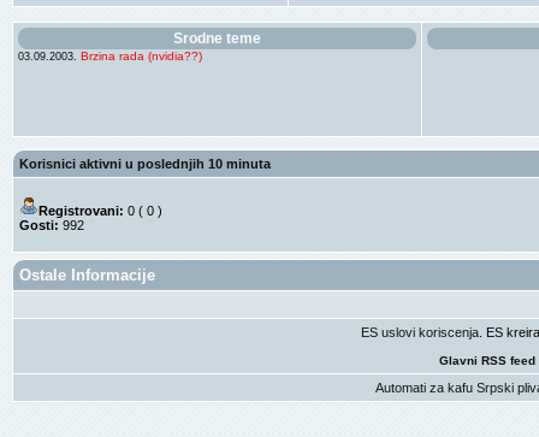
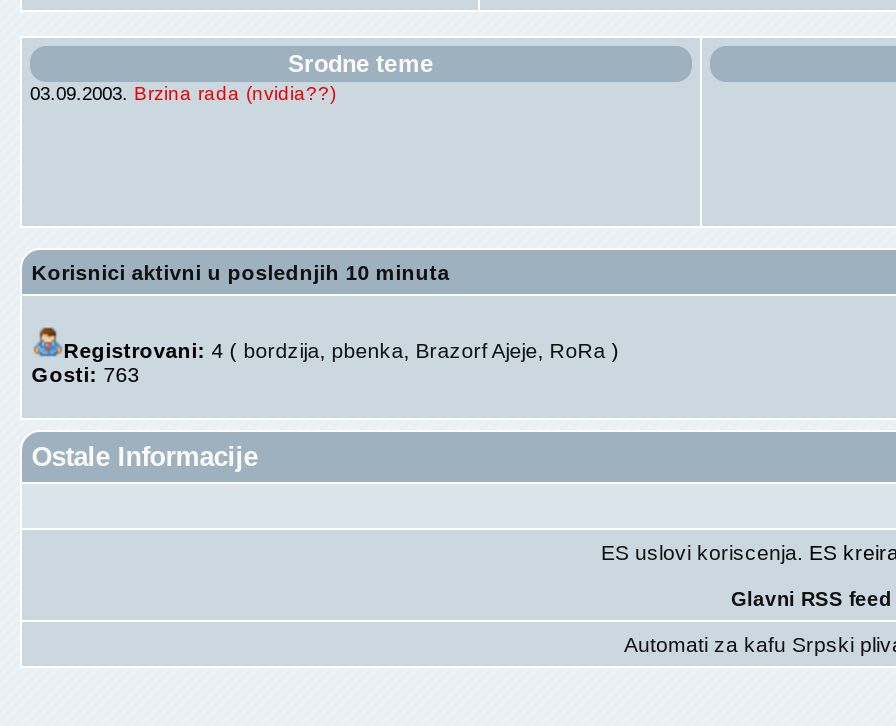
[19,204,162,233] Registrovani: 0 ( 0 ) | Gosti:992 -> [32,339,620,387] Registrovani: 4 (bordzija, pbenka, Brazorf Ajeje, RoRa) | Gosti:763

